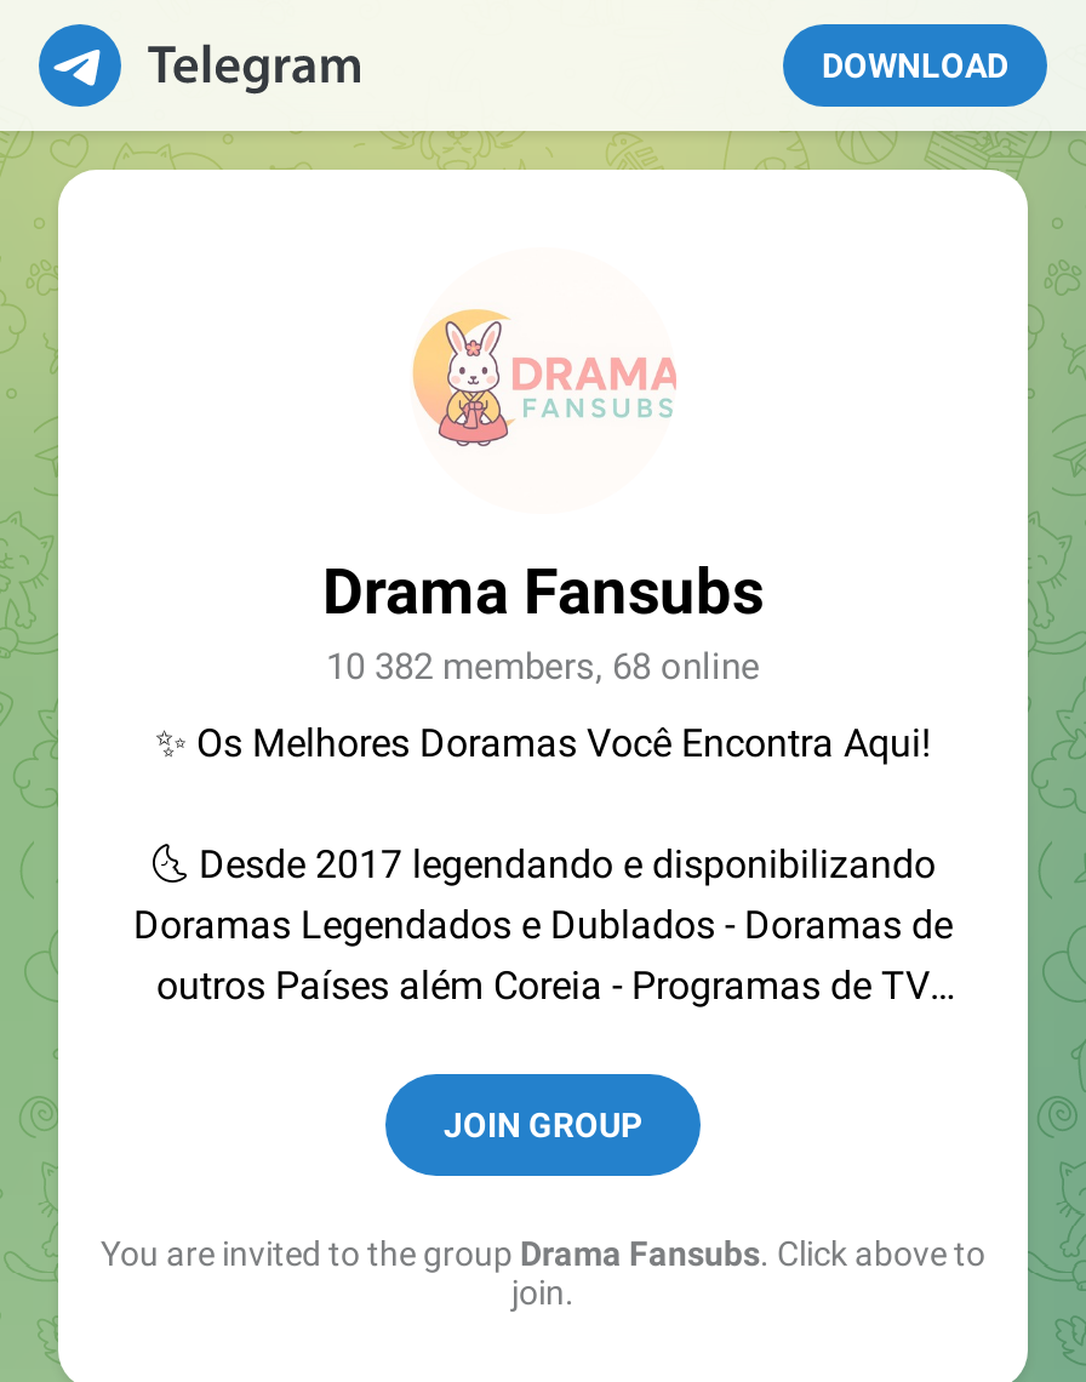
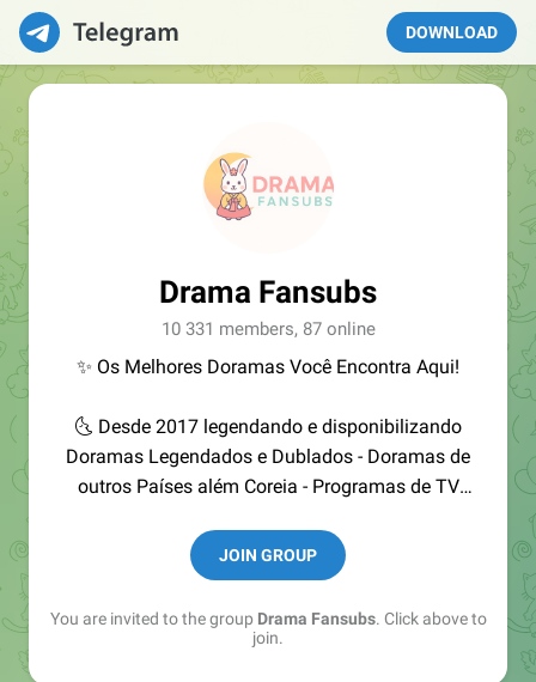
[326,645,760,689] 10 382 members, 68 online -> [161,318,375,340] 10 331 members, 87 online

